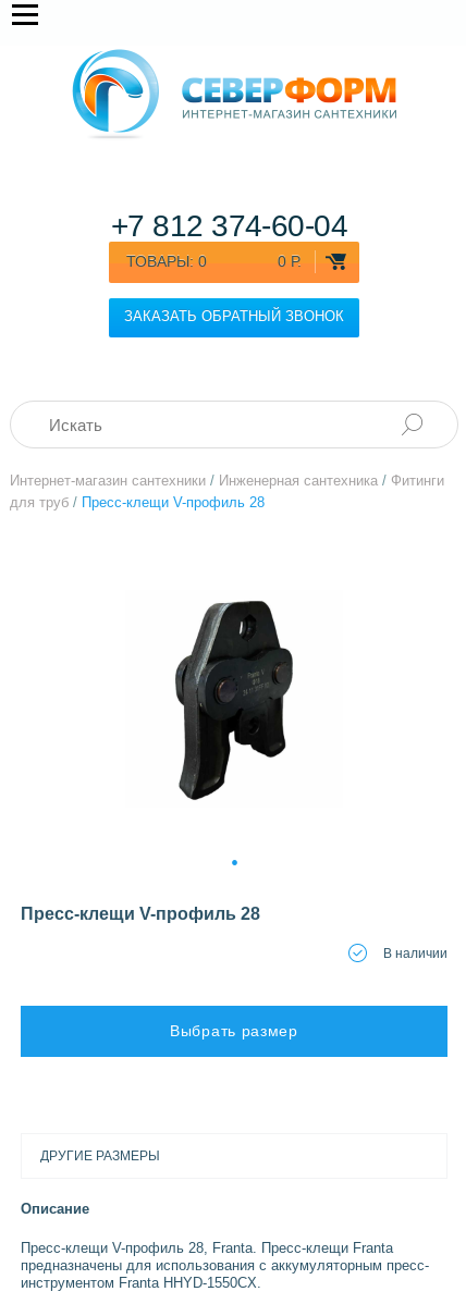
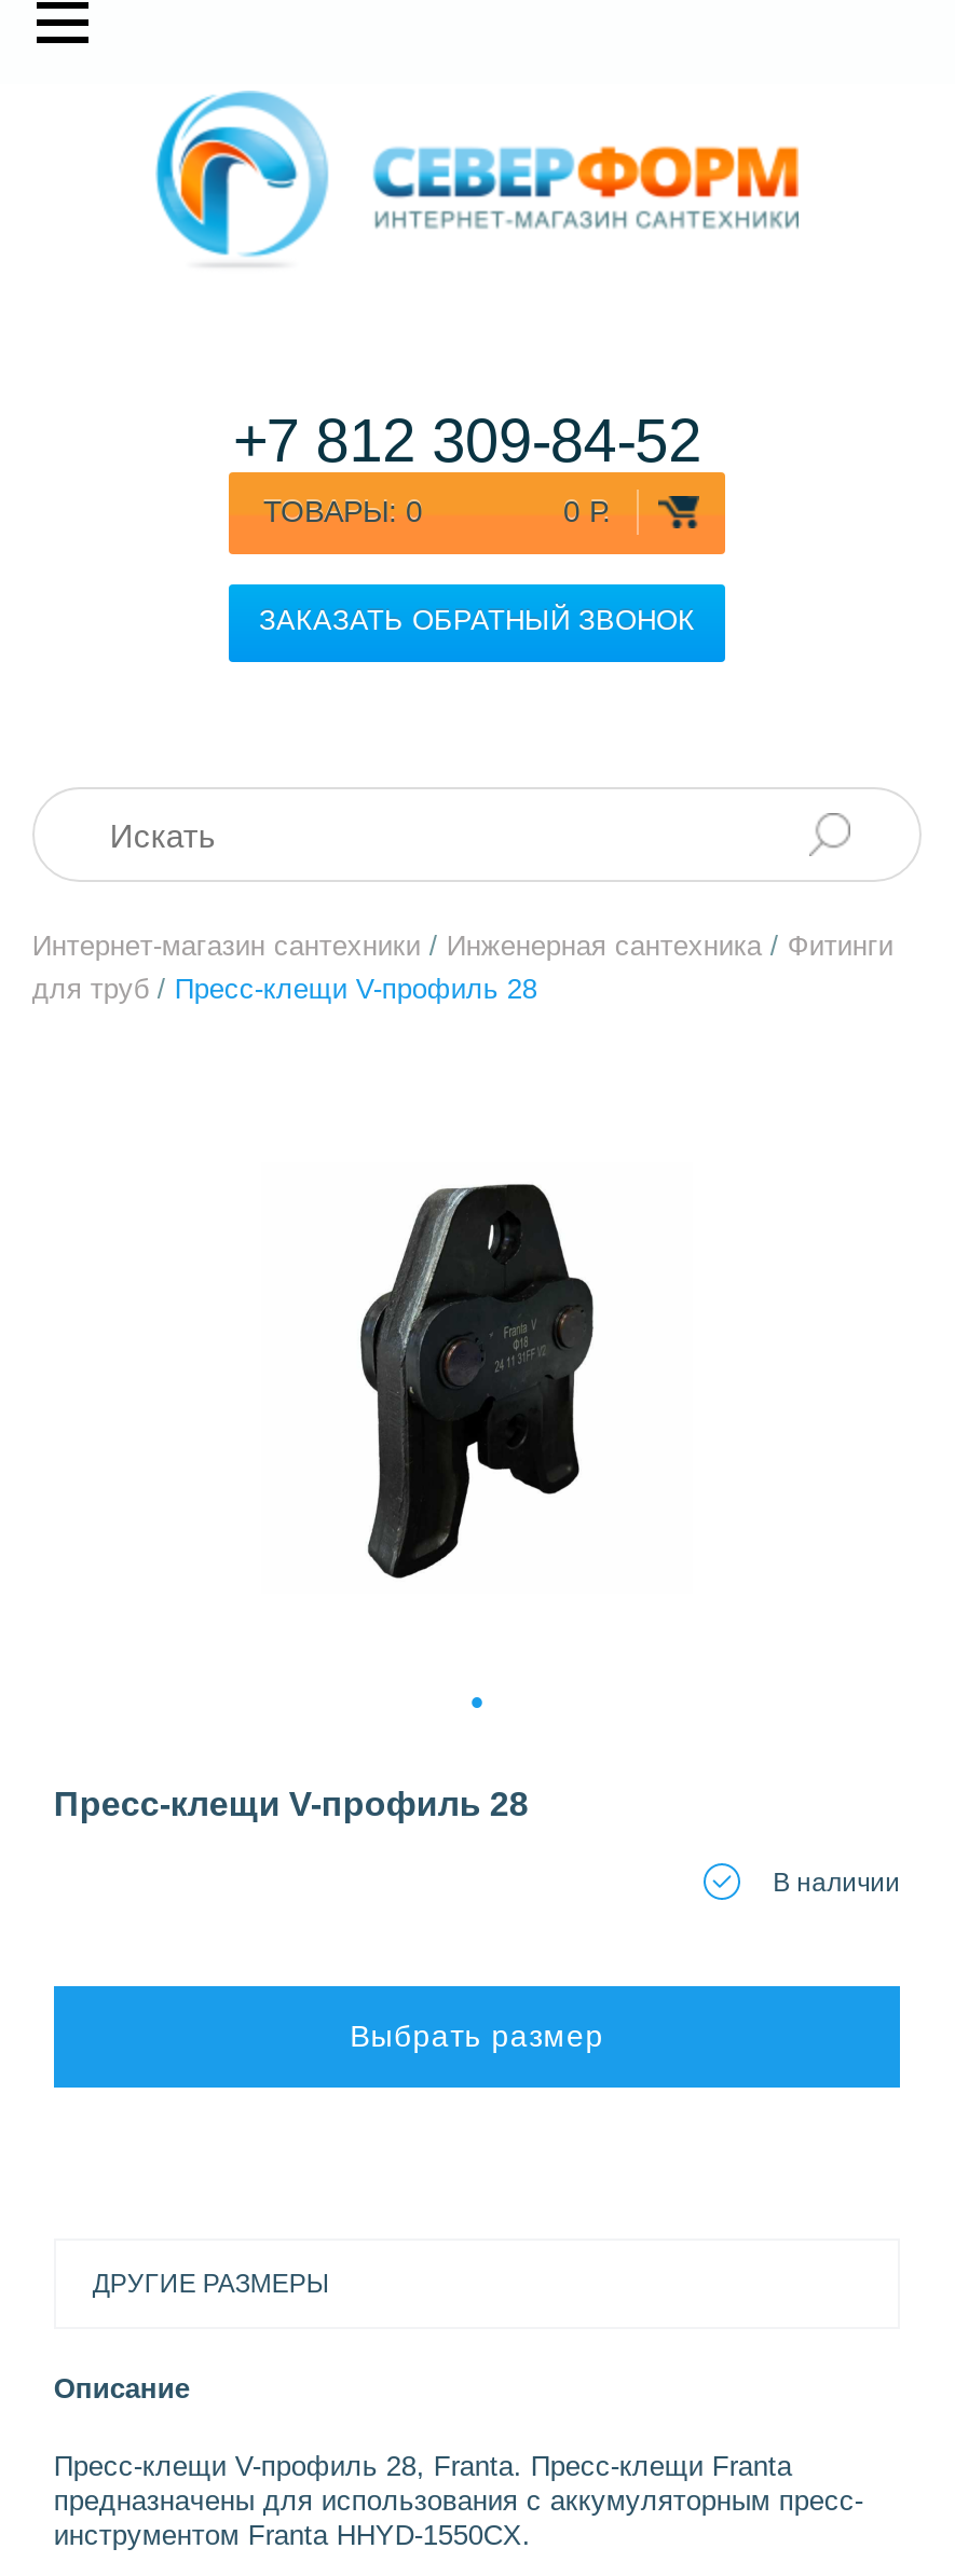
[111,209,347,243] +7 812 374-60-04 -> [233,408,701,474] +7 812 309-84-52

